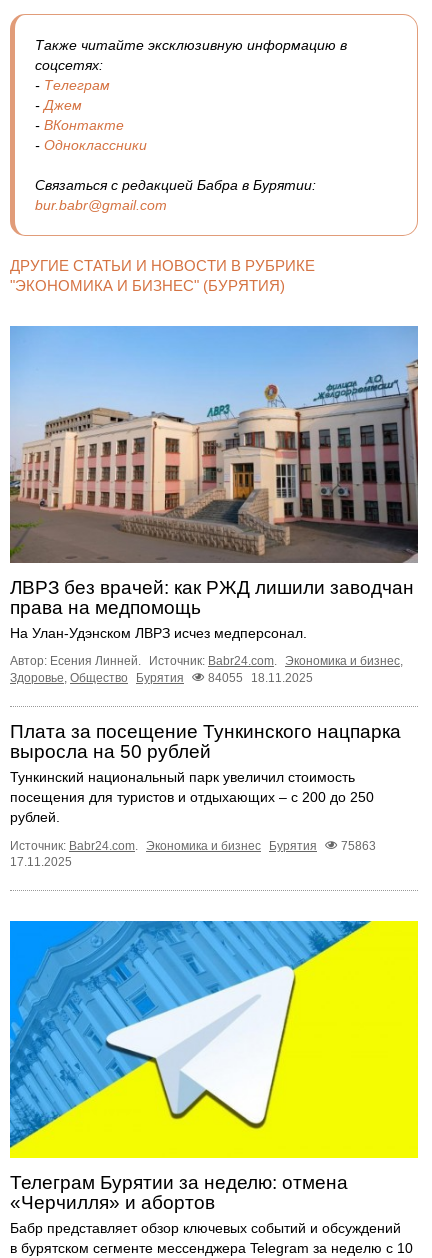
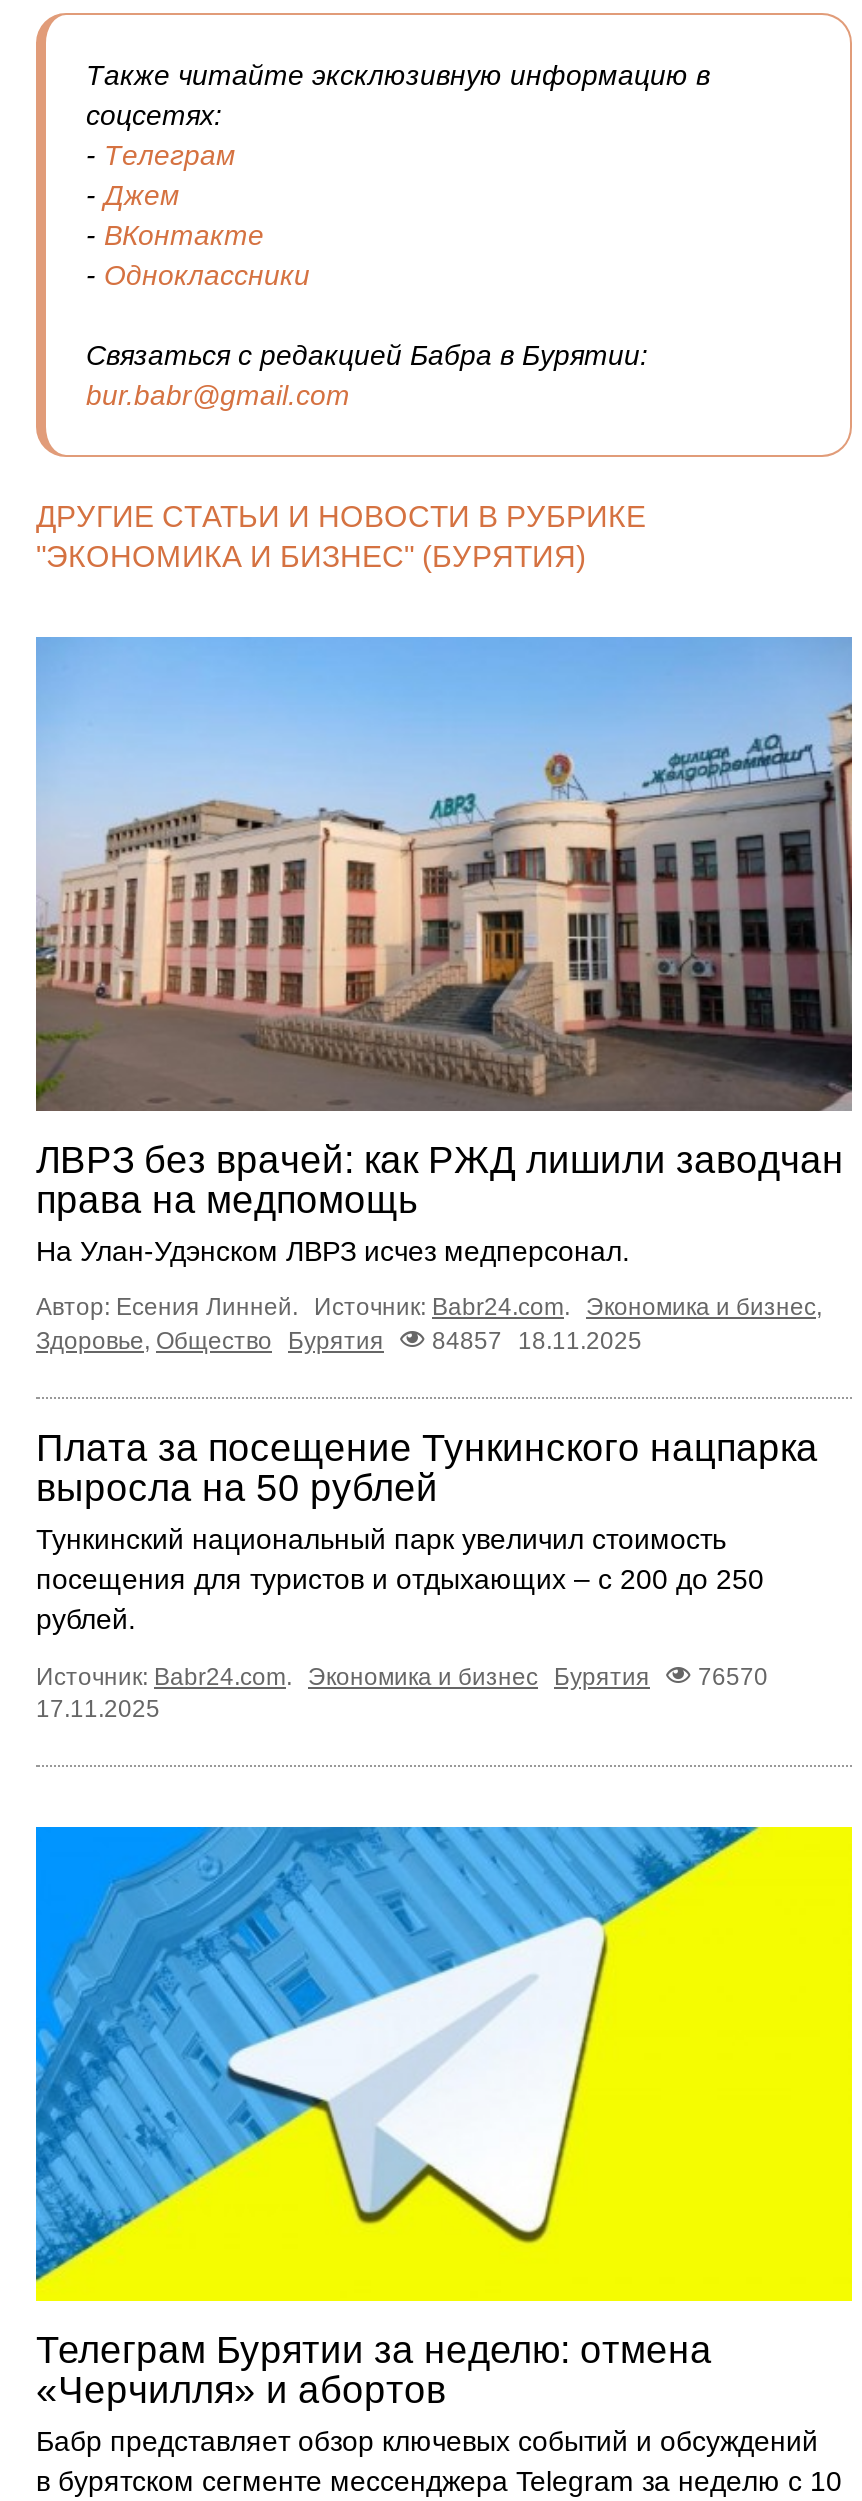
[10,671,313,685] Здоровье, Общество Бурятия 84055 18.11.2025 -> [36,1327,642,1355] Здоровье, Общество Бурятия 84857 18.11.2025
[10,839,376,853] Источник: Babr24.com. Экономика и бизнес Бурятия 75863 -> [36,1663,768,1691] Источник: Babr24.com. Экономика и бизнес Бурятия 76570

